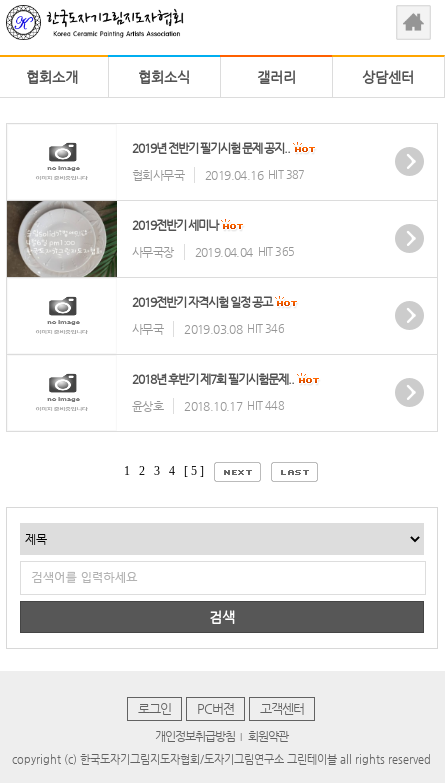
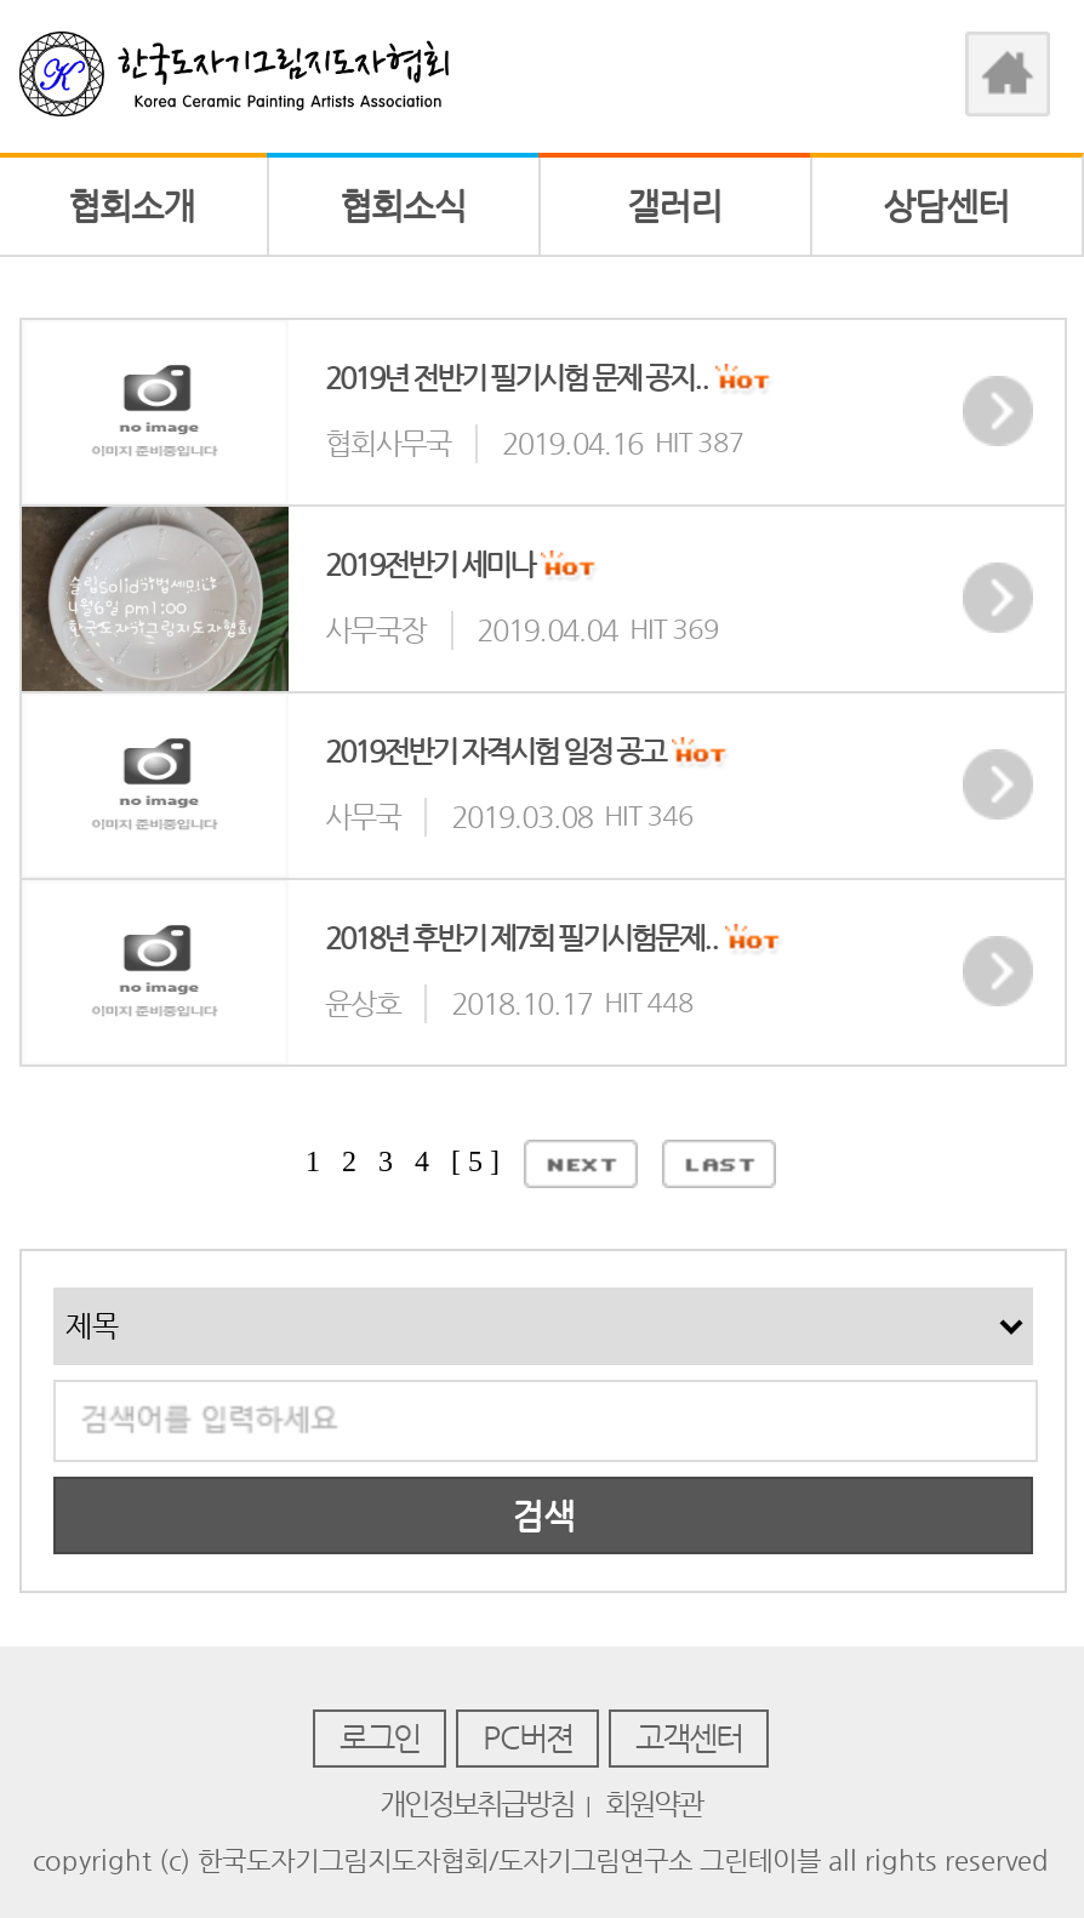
[132,245,294,259] 사무국장 2019.04.04 HIT 365 -> [325,613,719,647] 사무국장 2019.04.04 HIT 369

